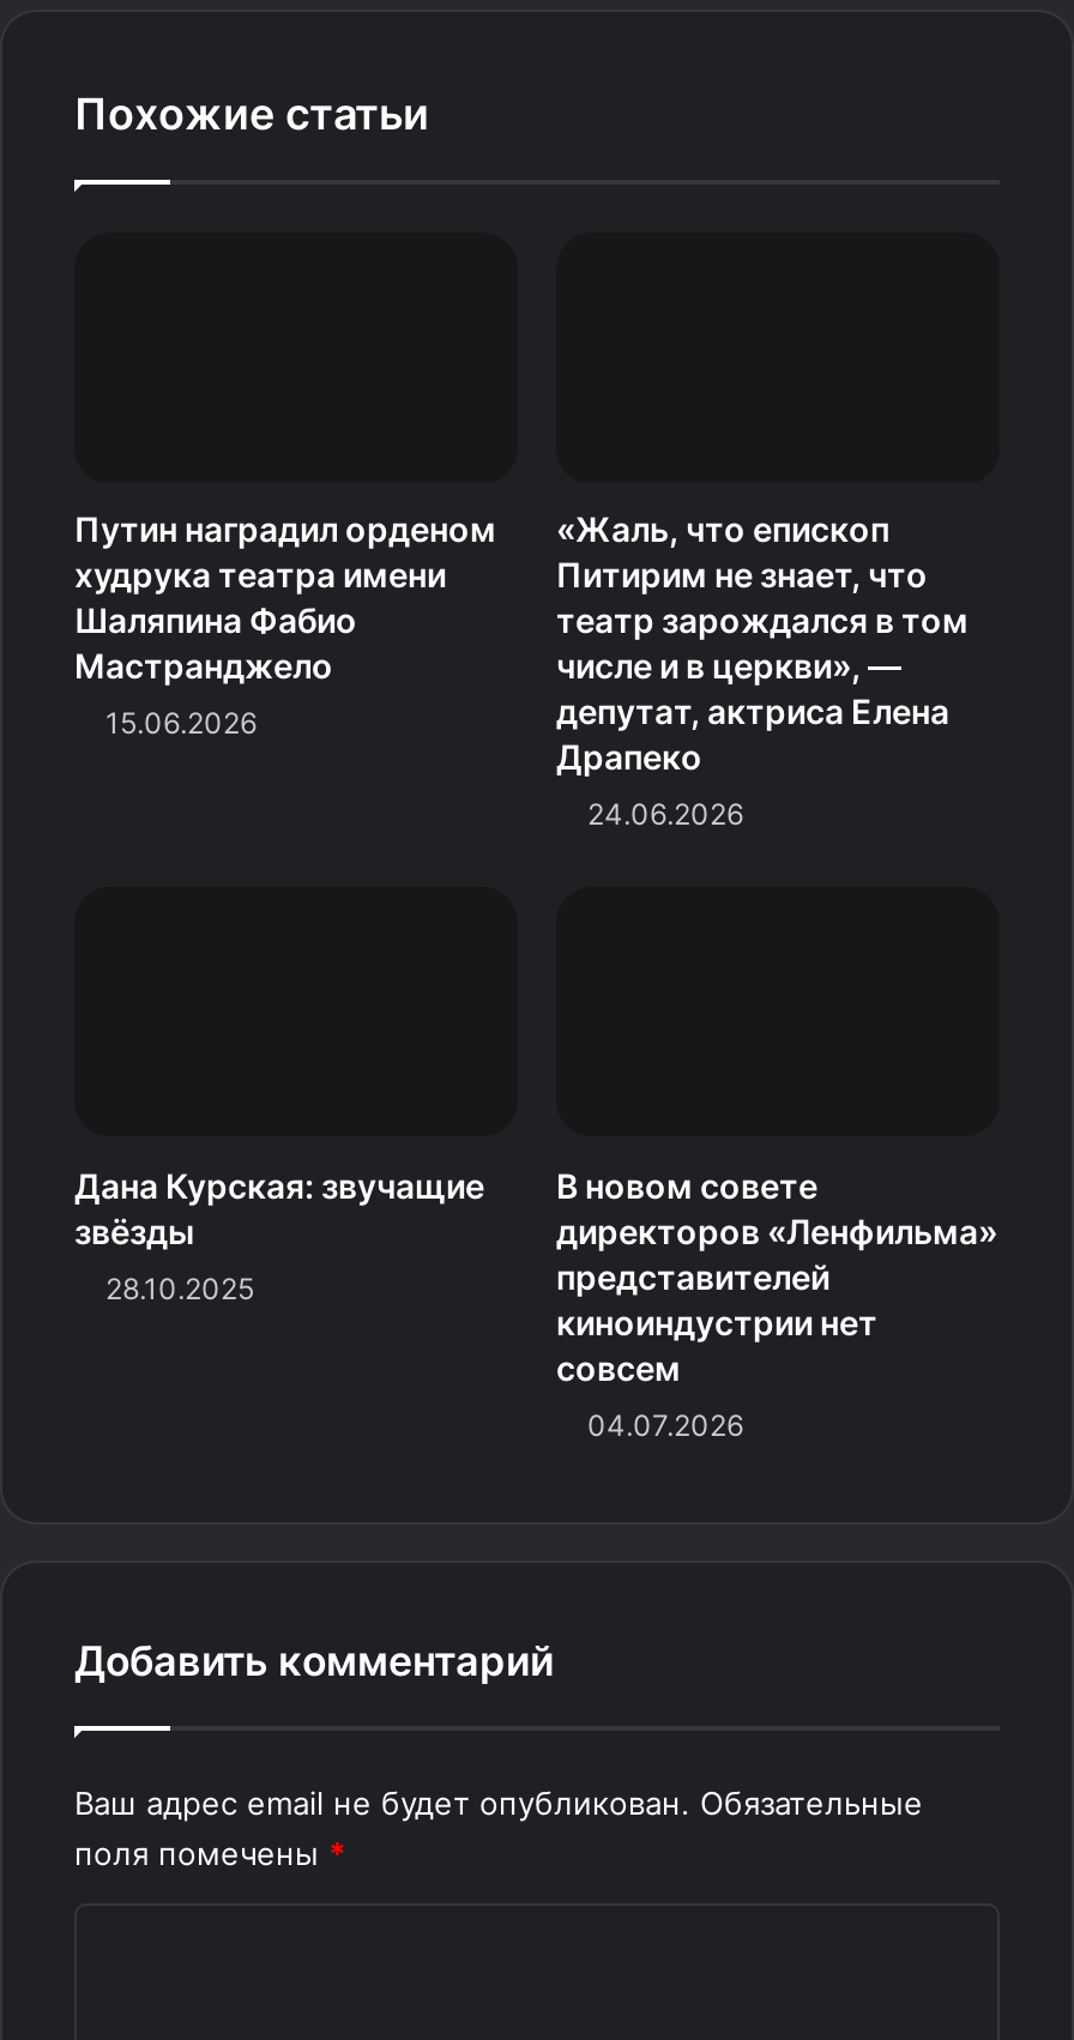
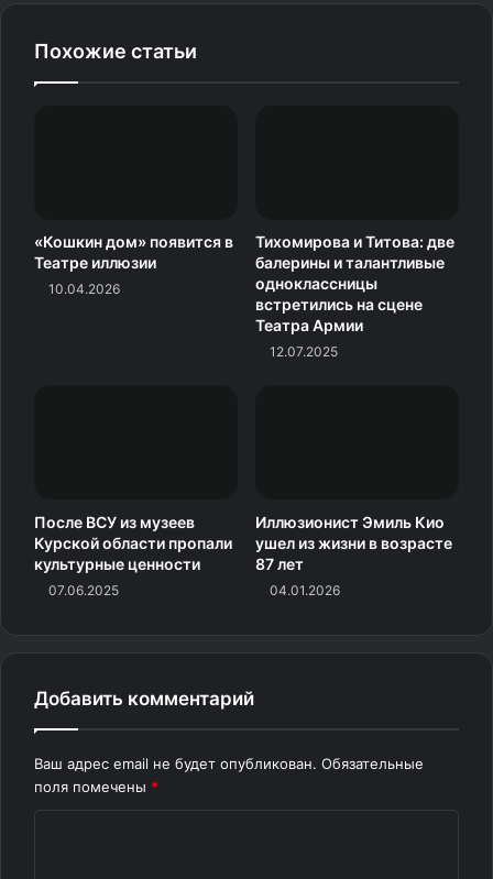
[74,509,496,686] Путин наградил орденом | худрука театра имени | Шаляпина Фабио | Мастранджело -> [34,232,233,272] «Кошкин дом» появится в | Театре иллюзии
[556,509,969,777] «Жаль, что епископ | Питирим не знает, что | театр зарождался в том | числе и в церкви», — | депутат, актриса Елена | Драпеко -> [255,232,454,335] Тихомирова и Титова: две | балерины и талантливые | одноклассницы | встретились на сцене | Театра Армии
[105,705,257,741] 15.06.2026 -> [48,281,120,297] 10.04.2026
[587,796,743,832] 24.06.2026 -> [270,343,338,360] 12.07.2025
[74,1164,484,1250] Дана Курская: звучащие | звёзды -> [34,512,232,573] После ВСУ из музеев | Курской области пропали | культурные ценности
[556,1164,997,1387] В новом совете | директоров «Ленфильма» | представителей | киноиндустрии нет | совсем -> [255,512,452,573] Иллюзионист Эмиль Кио | ушел из жизни в возрасте | 87 лет
[105,1269,254,1305] 28.10.2025 -> [48,581,119,598] 07.06.2025
[587,1406,743,1442] 04.07.2026 -> [270,581,340,598] 04.01.2026

